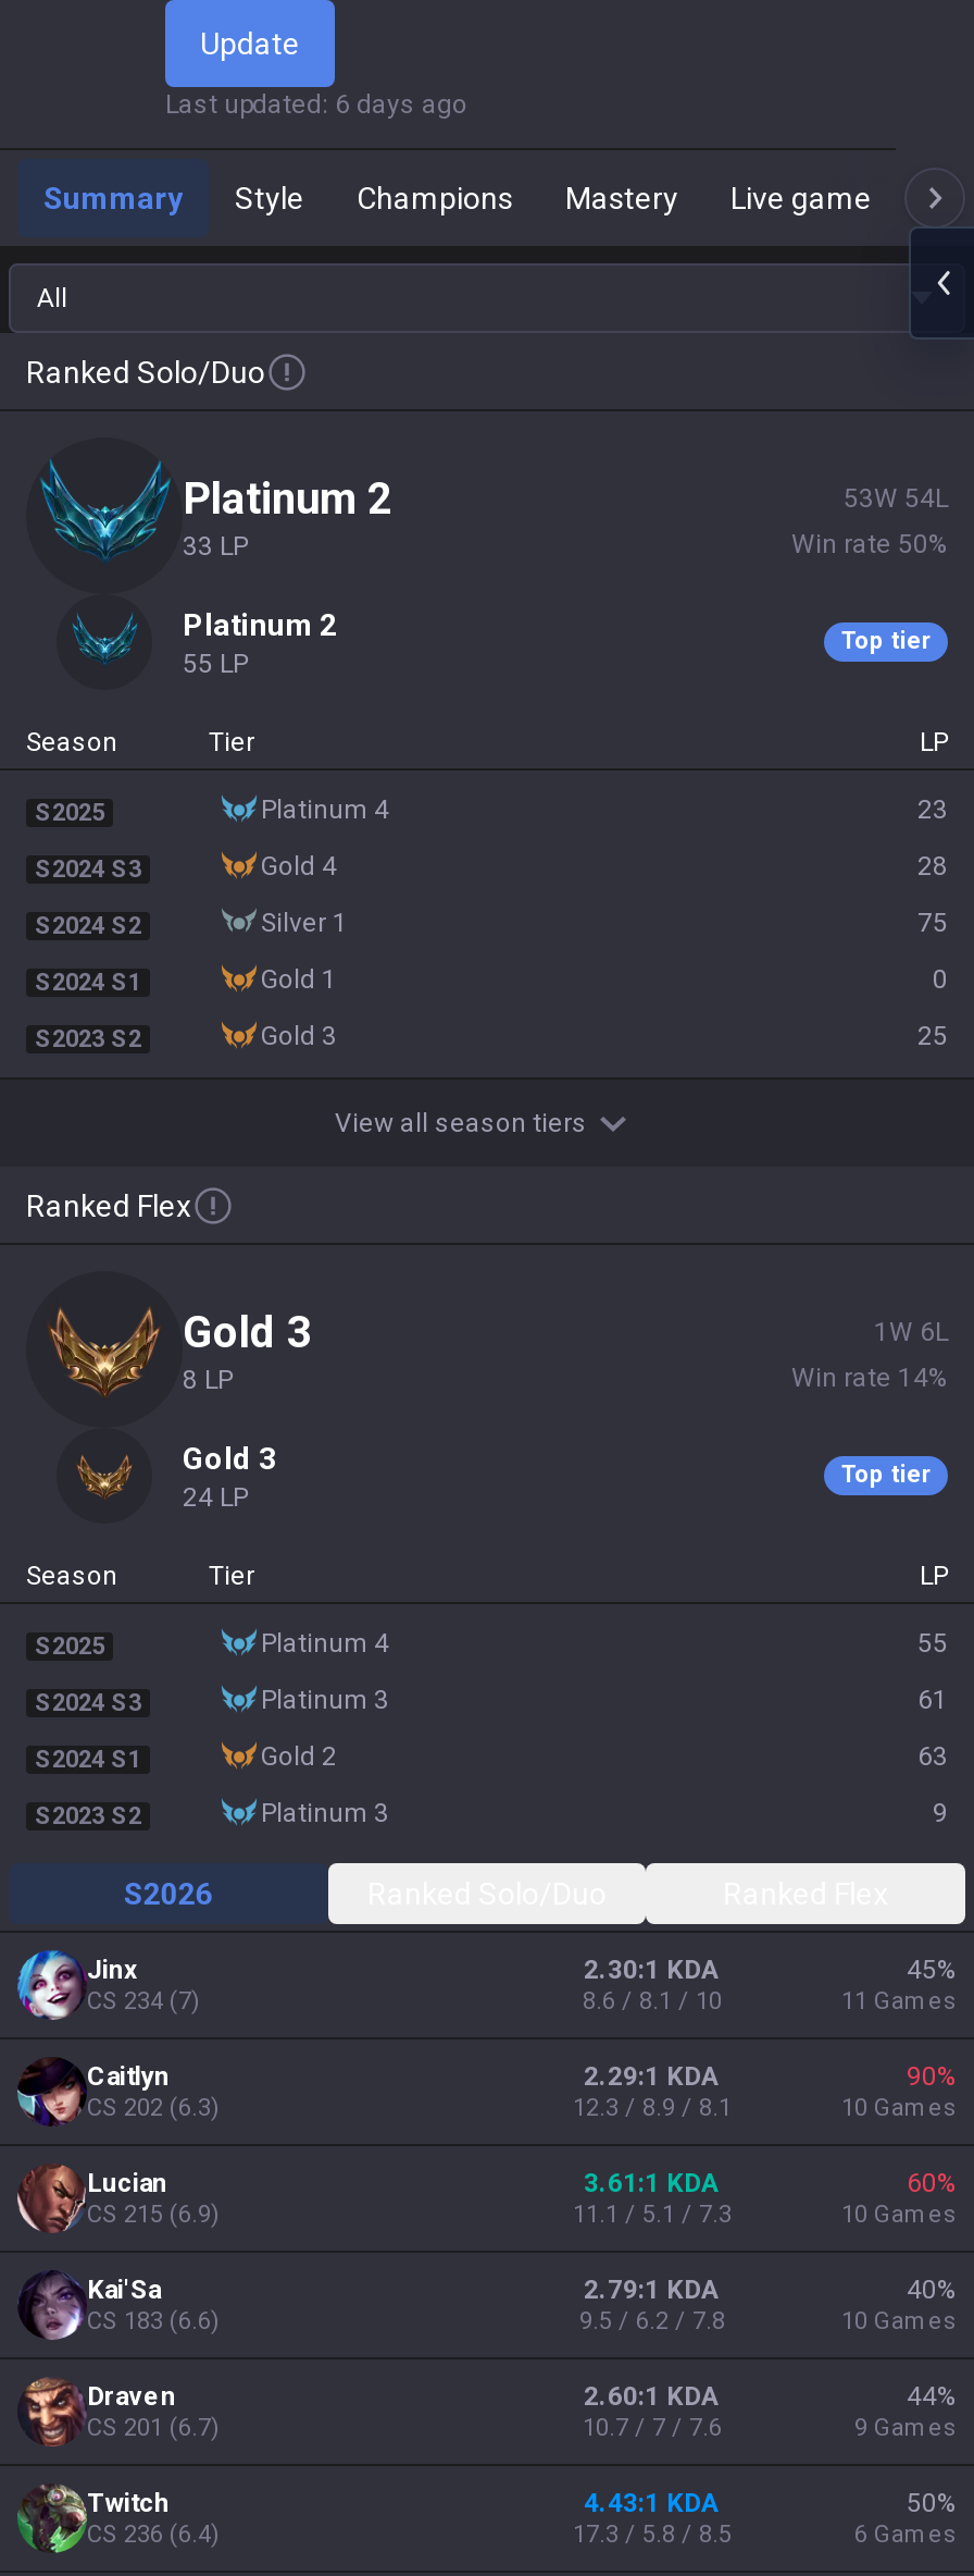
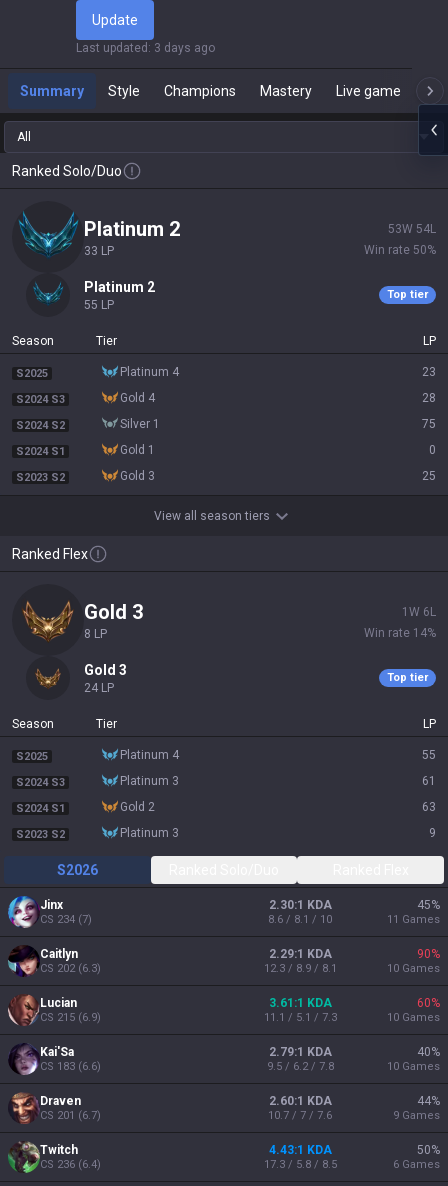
[165,89,467,120] Last updated: 6 days ago -> [76,41,215,55] Last updated: 3 days ago

